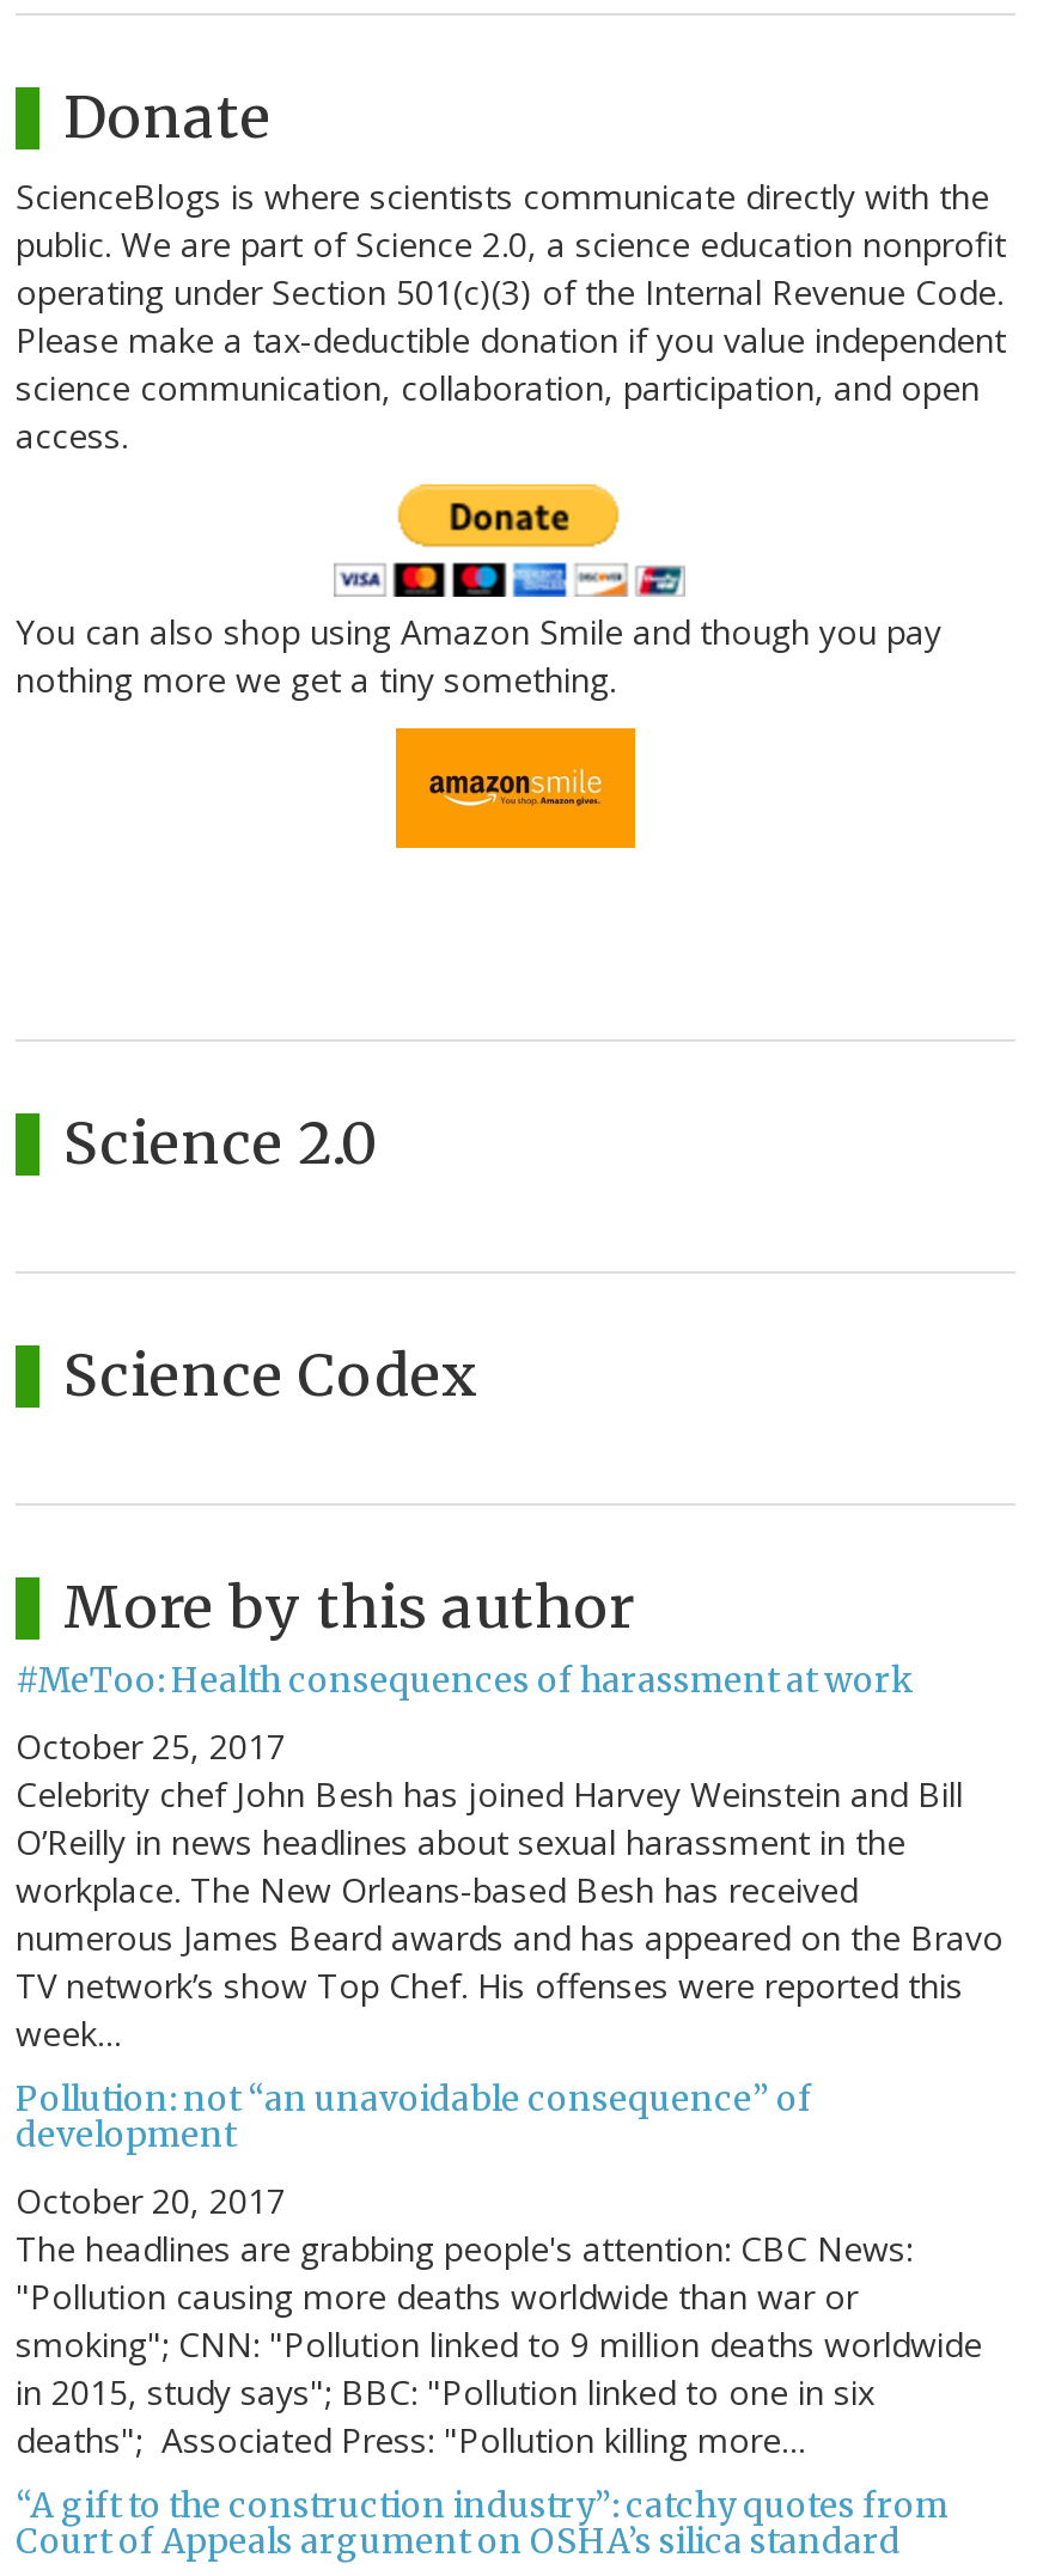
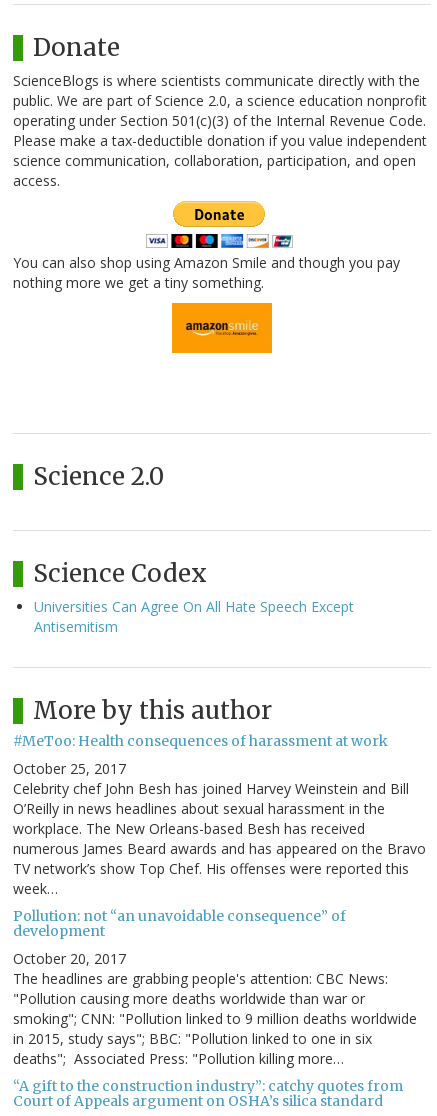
none -> [34,597,354,636] Universities Can Agree On All Hate Speech Except | Antisemitism

